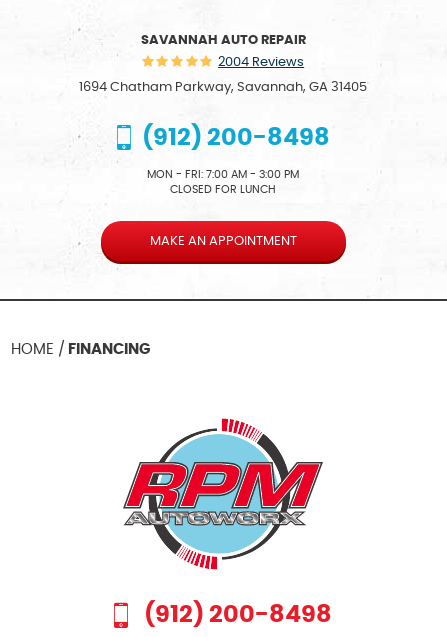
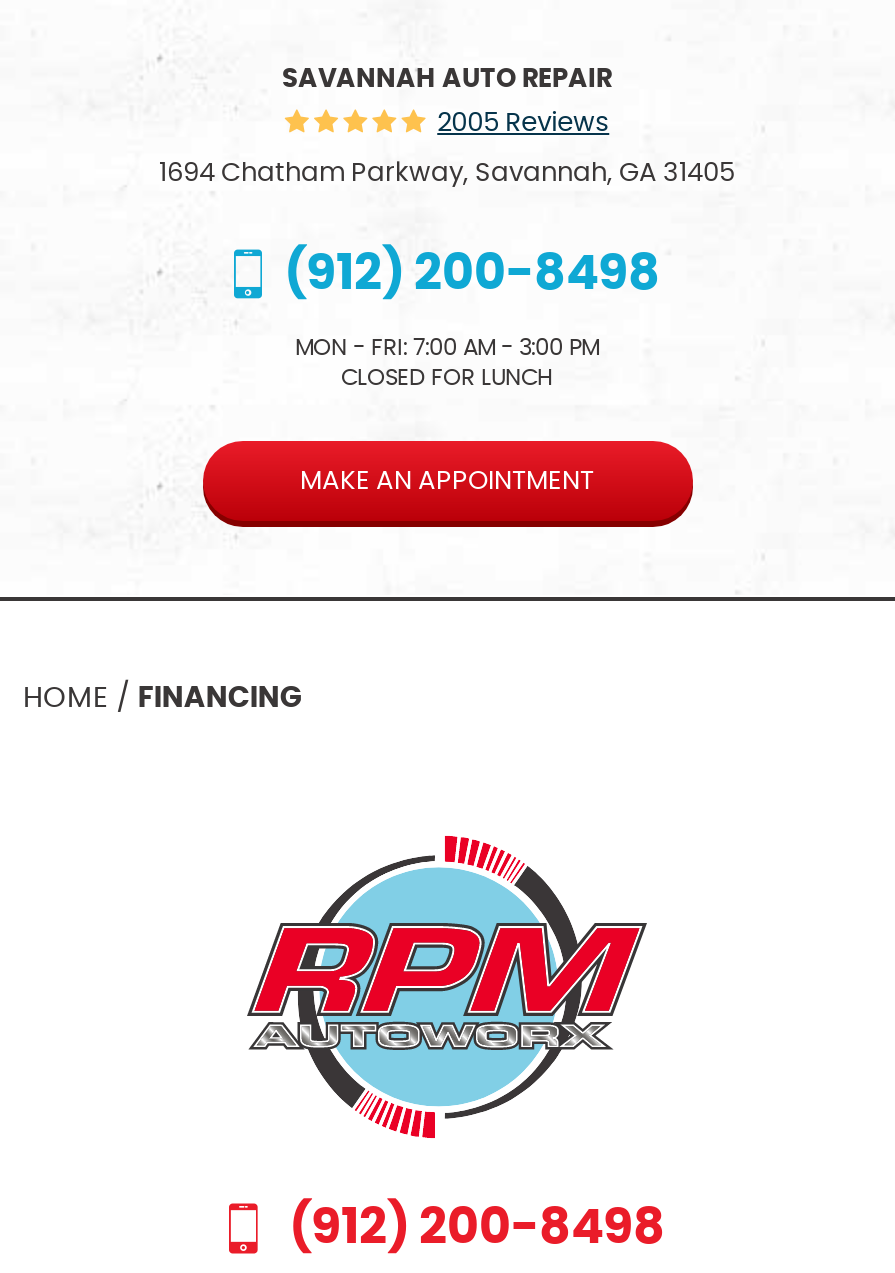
[218,56,304,69] 2004 Reviews -> [437,111,609,137] 2005 Reviews

